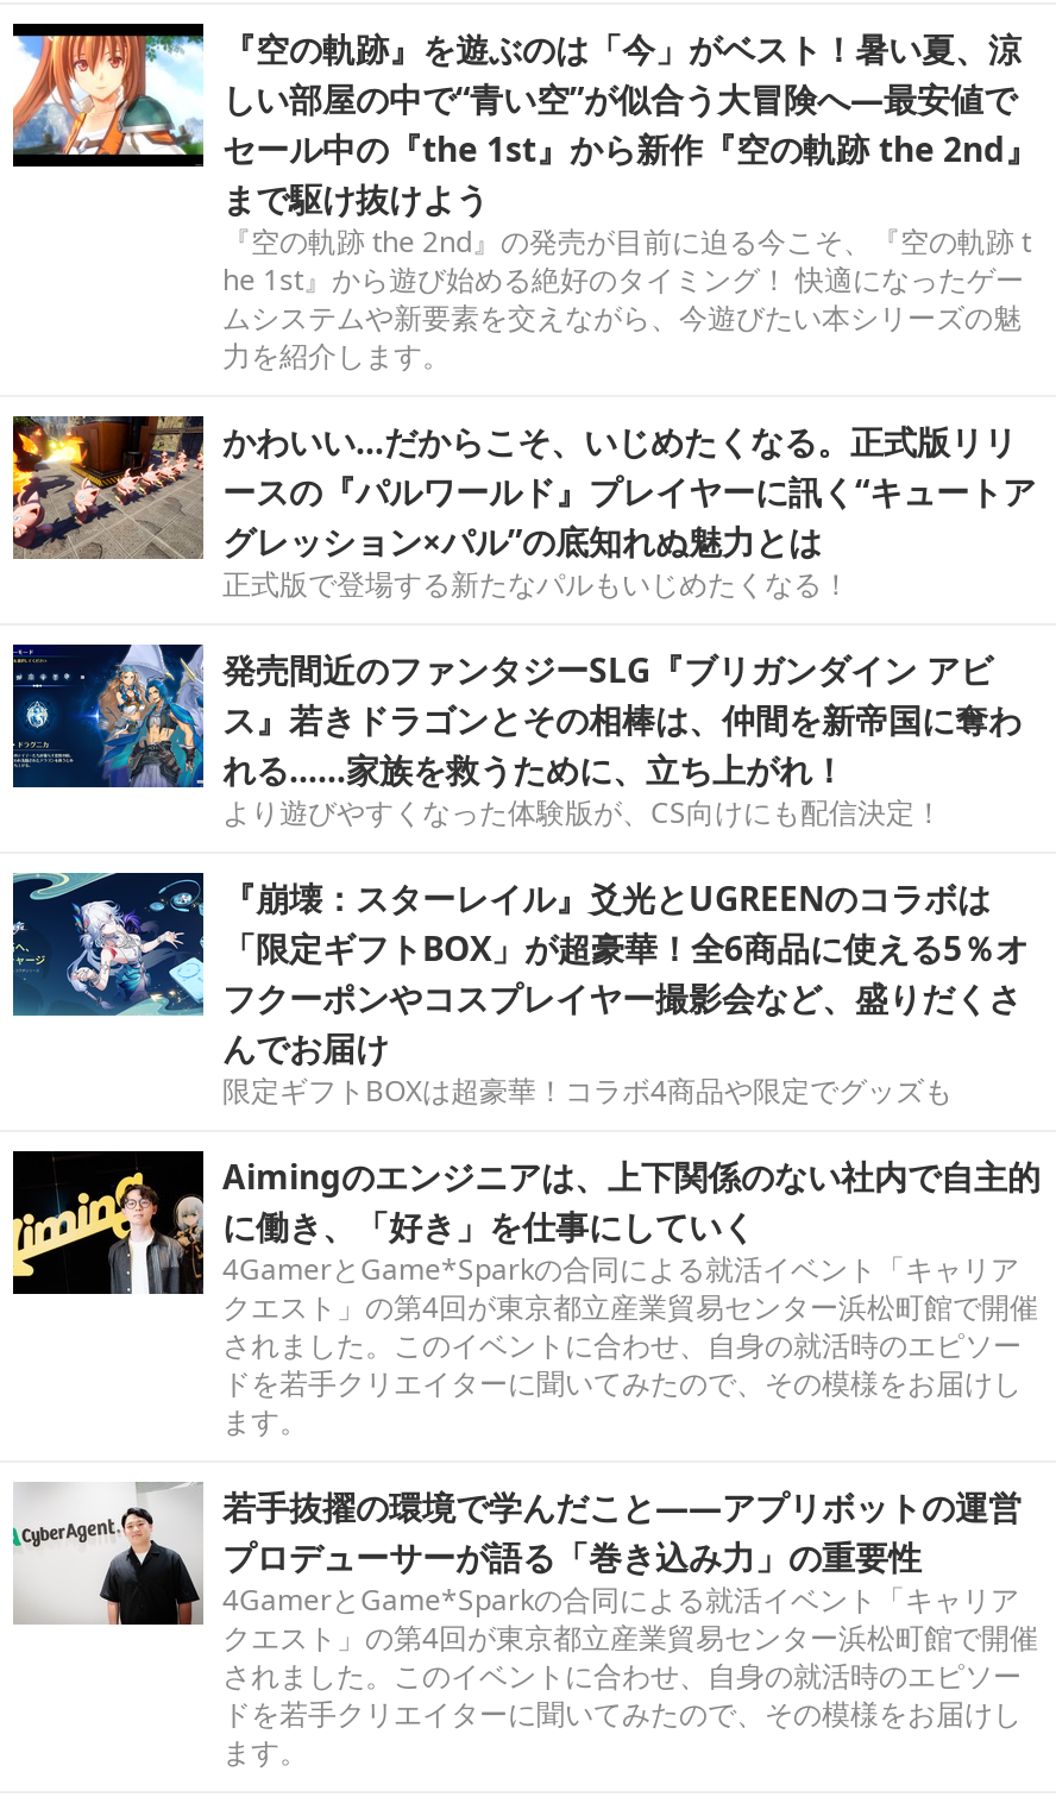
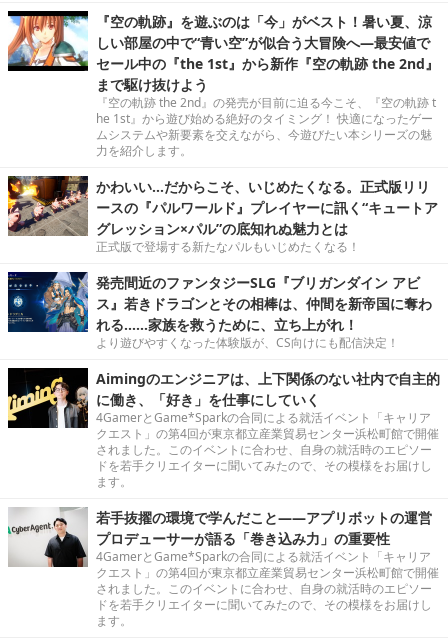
[11,871,1029,1110] [image] | 『崩壊：スターレイル』爻光とUGREENのコラボは | 「限定ギフトBOX」が超豪華！全6商品に使える5％オ | フクーポンやコスプレイヤー撮影会など、盛りだくさ | んでお届け | 限定ギフトBOXは超豪華！コラボ4商品や限定でグッズも -> none

